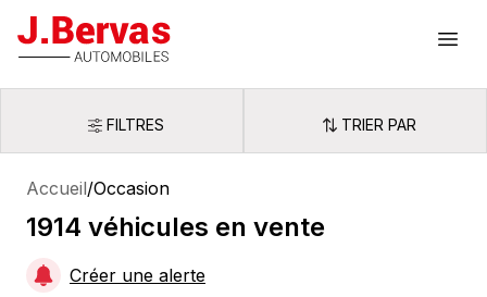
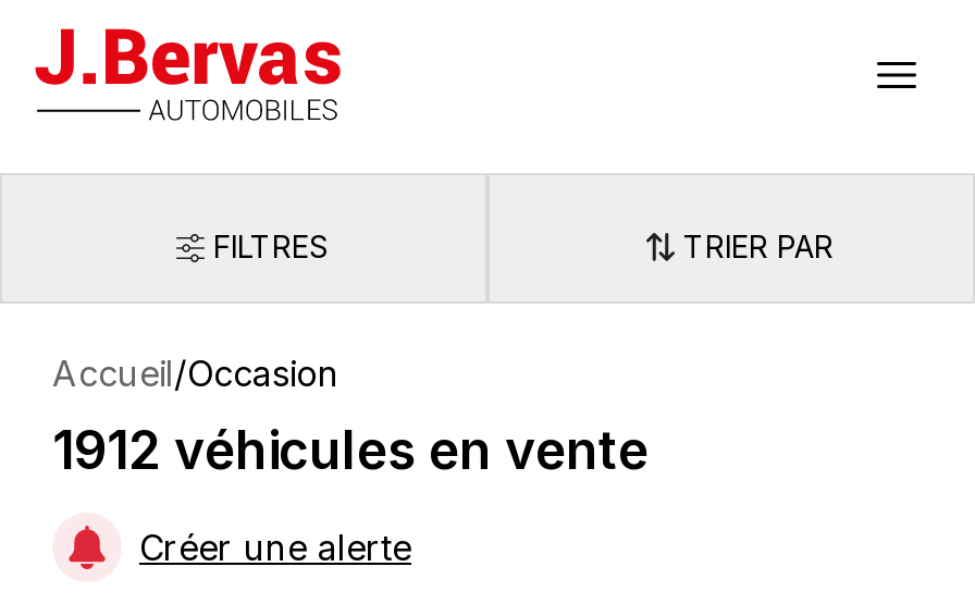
[26,211,325,243] 1914 véhicules en vente -> [52,419,649,482] 1912 véhicules en vente

